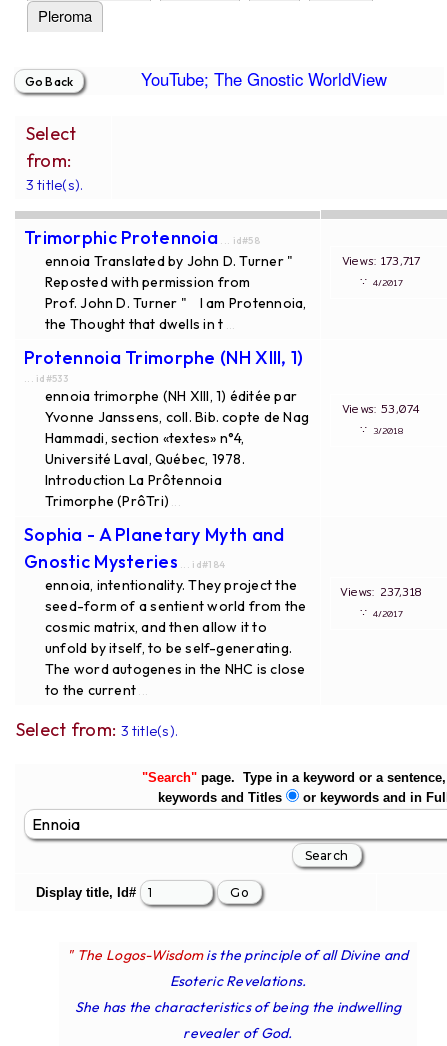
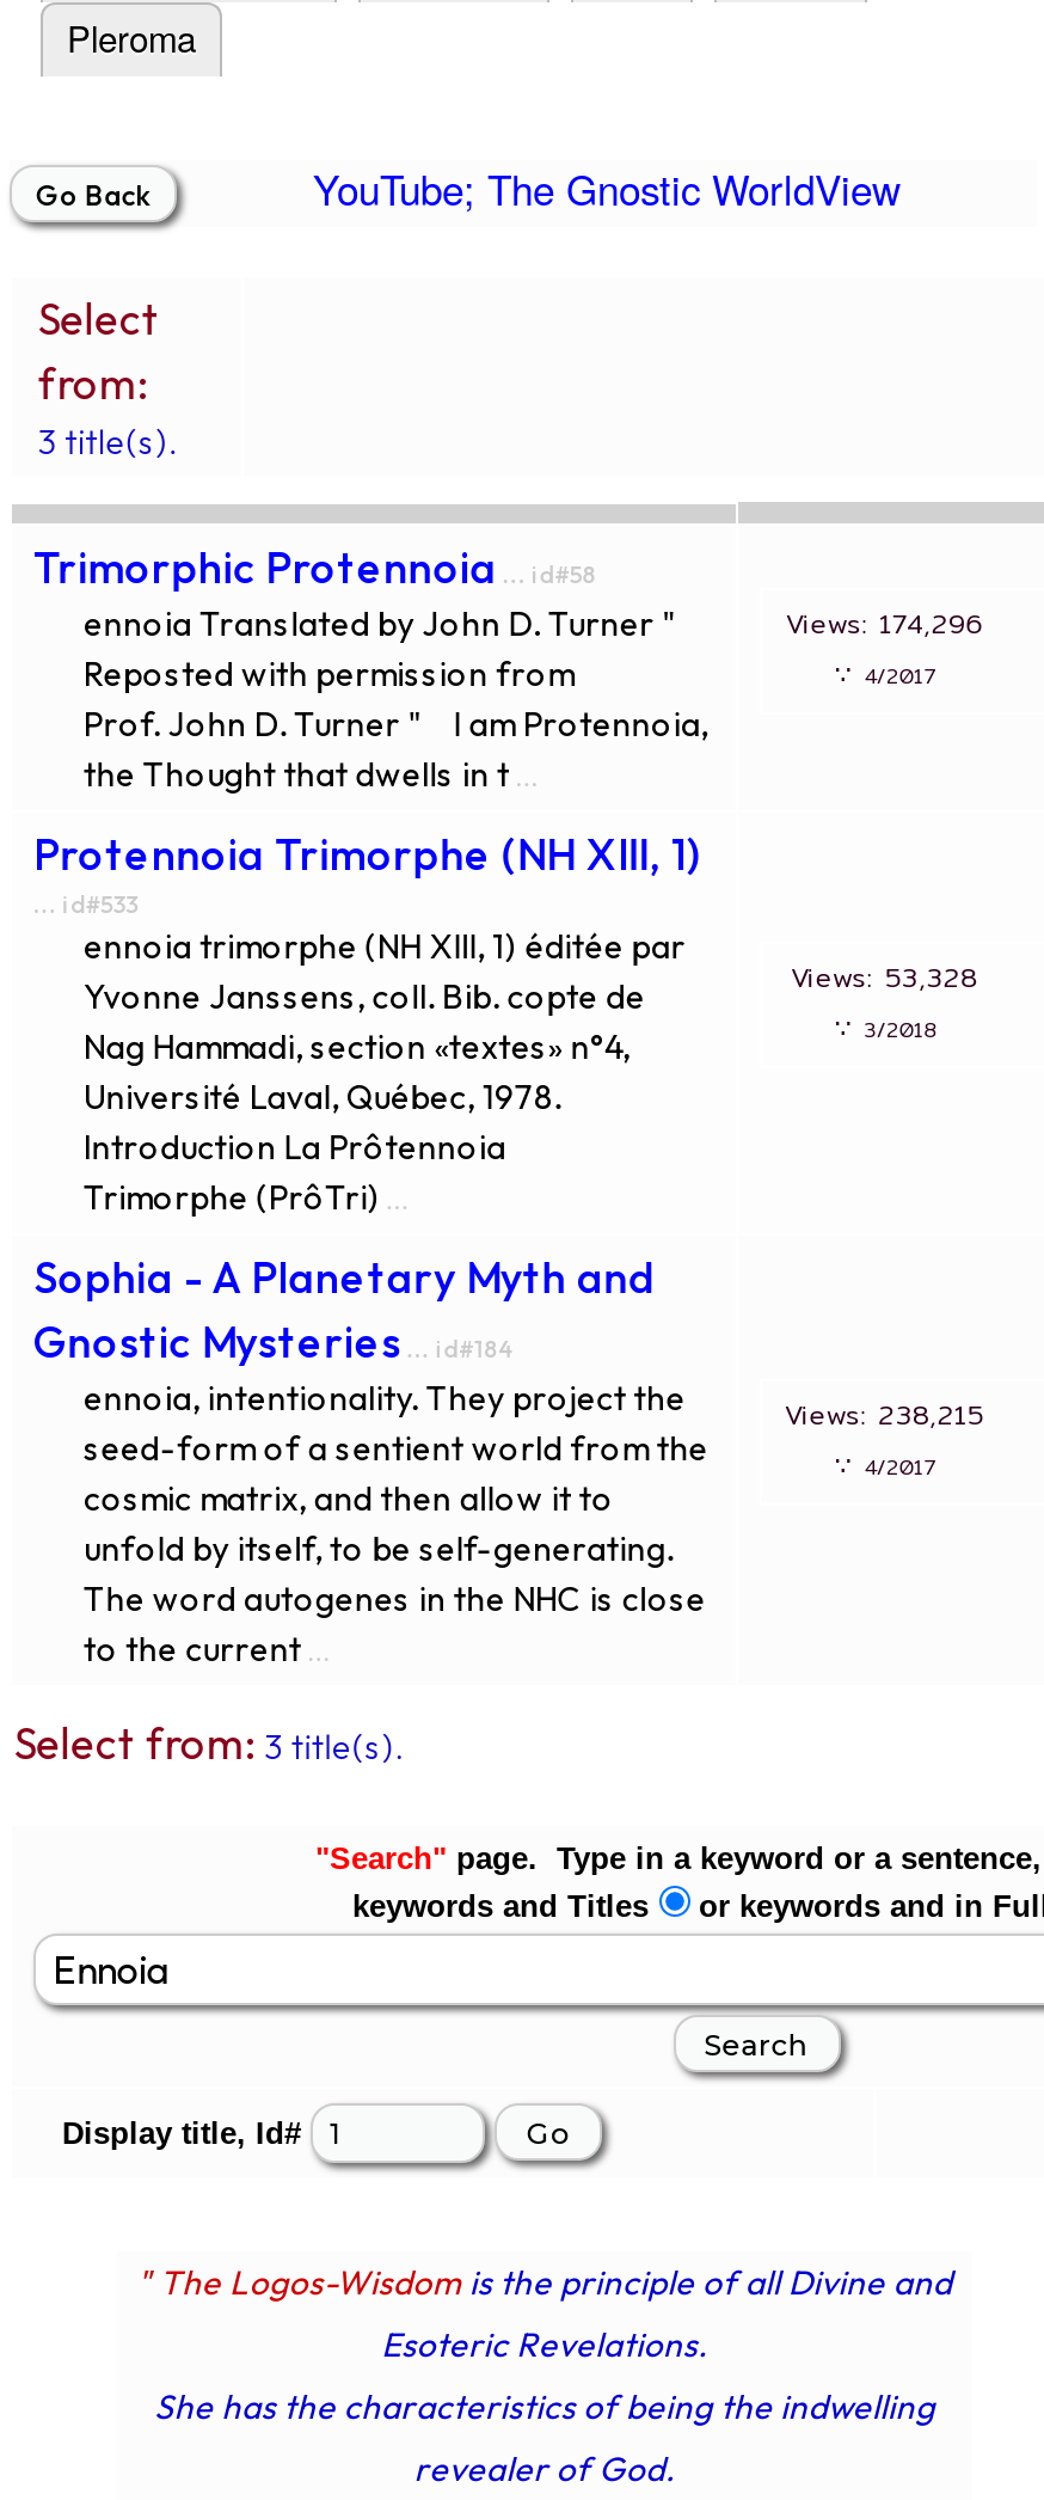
[342,252,441,270] Views: 173,717 -> [786,602,1032,645] Views: 174,296
[342,400,441,418] Views: 53,074 -> [791,956,1027,999] Views: 53,328
[340,583,443,601] Views: 237,318 -> [785,1393,1033,1436] Views: 238,215

